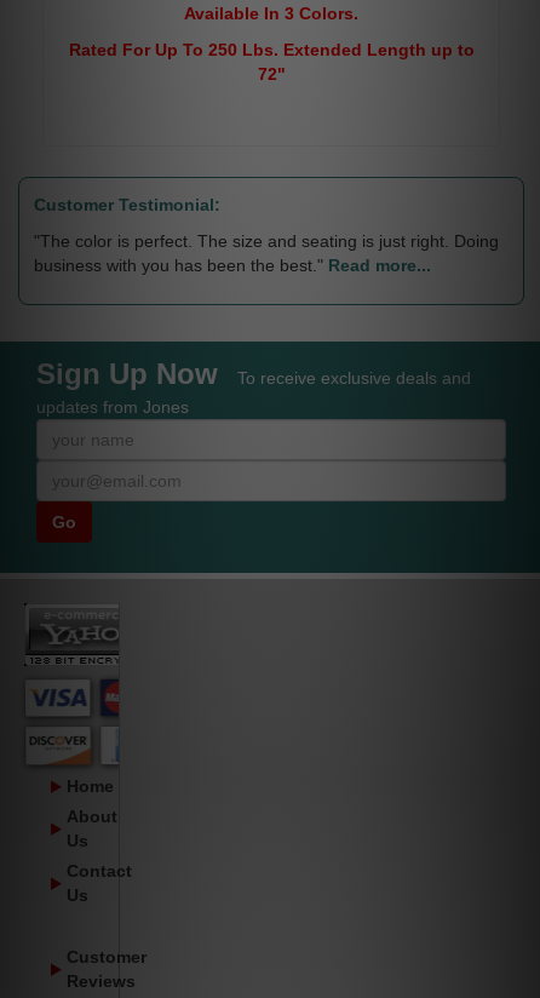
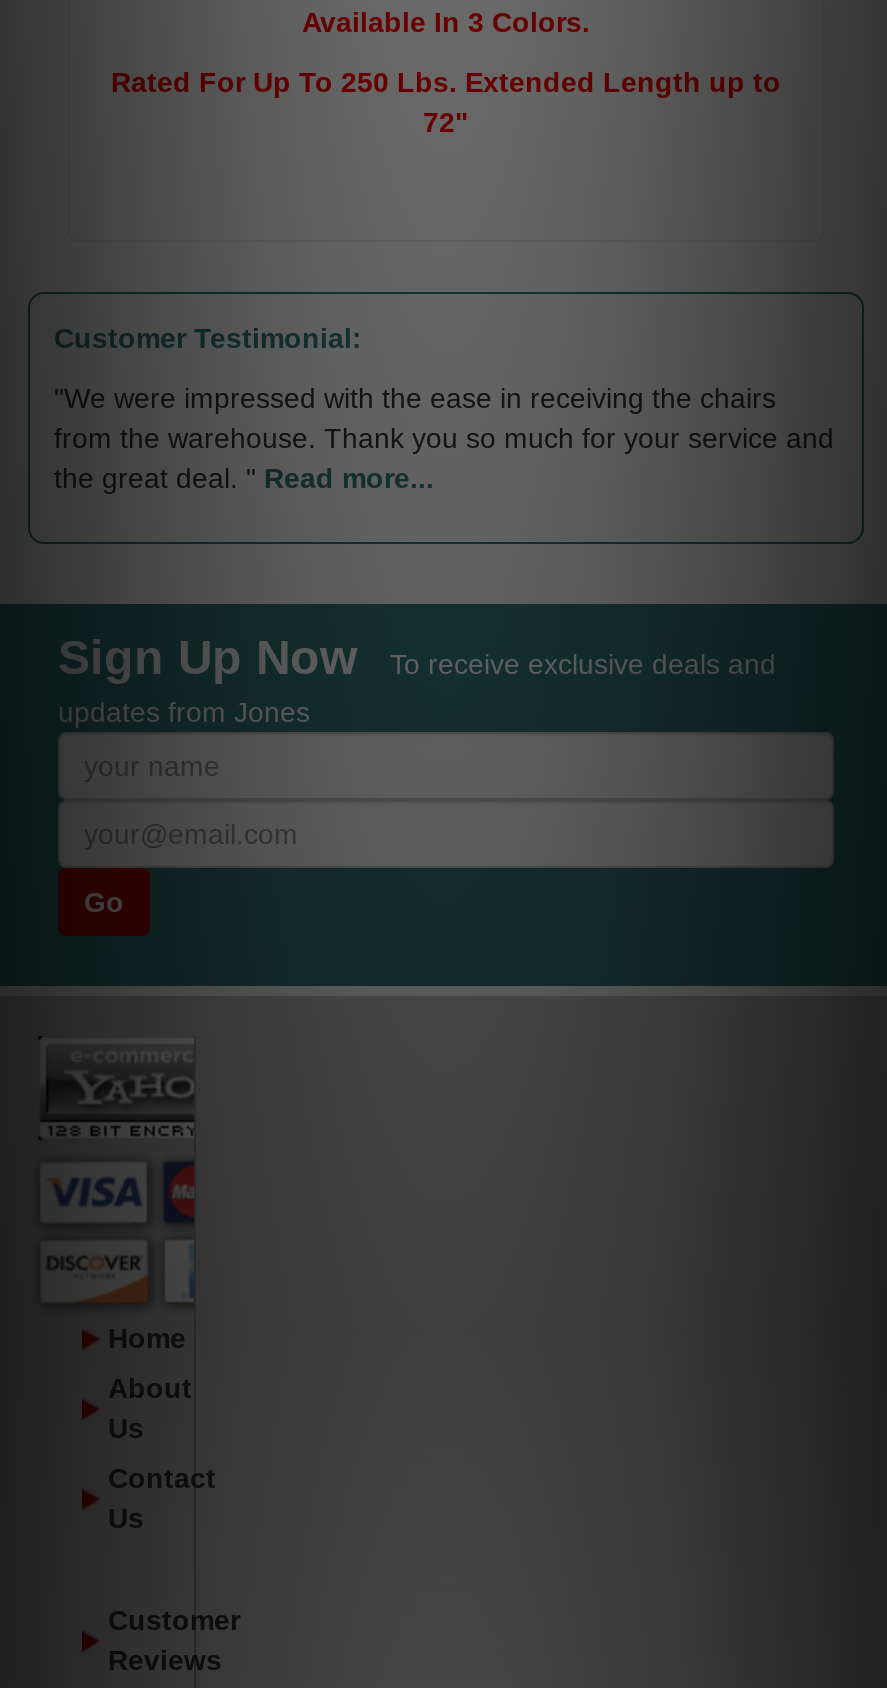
[34,232,499,275] "The color is perfect. The size and seating is just right. Doing | business with you has been the best." Read more... -> [54,383,834,495] "We were impressed with the ease in receiving the chairs | from the warehouse. Thank you so much for your service and | the great deal. " Read more...

